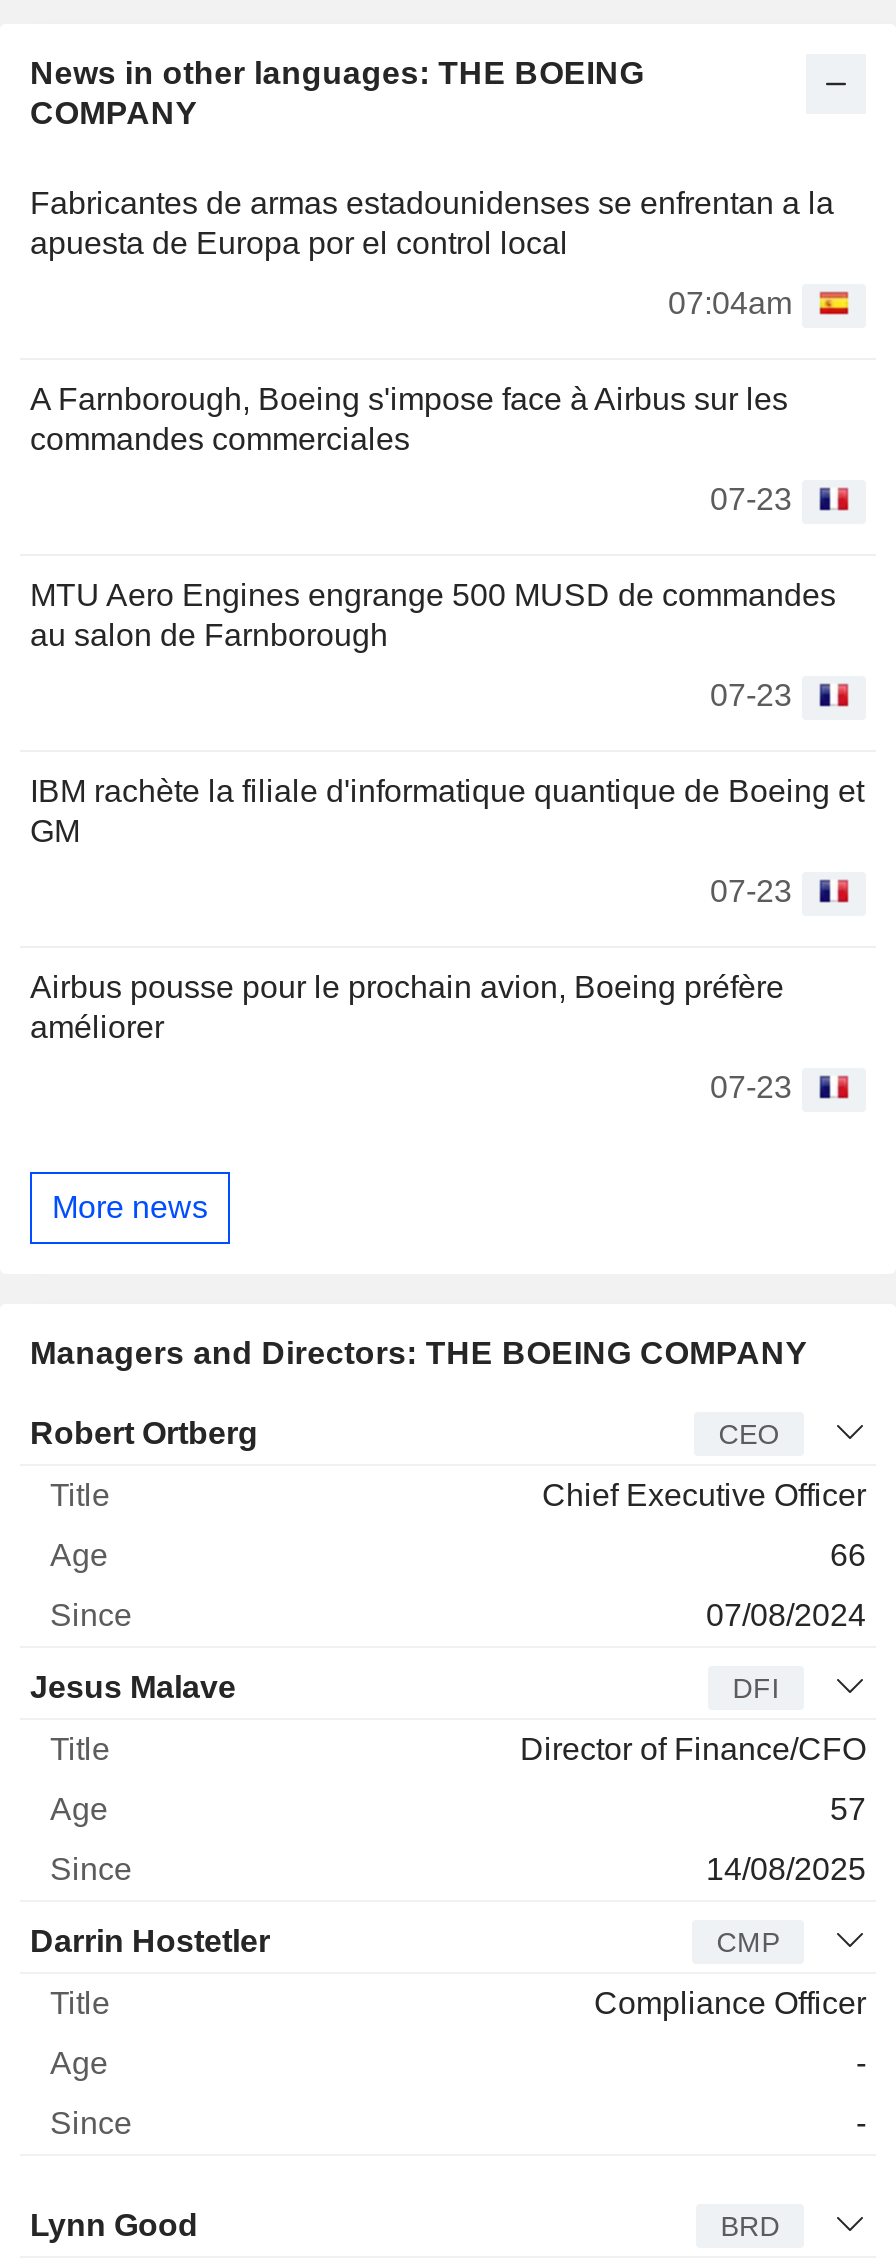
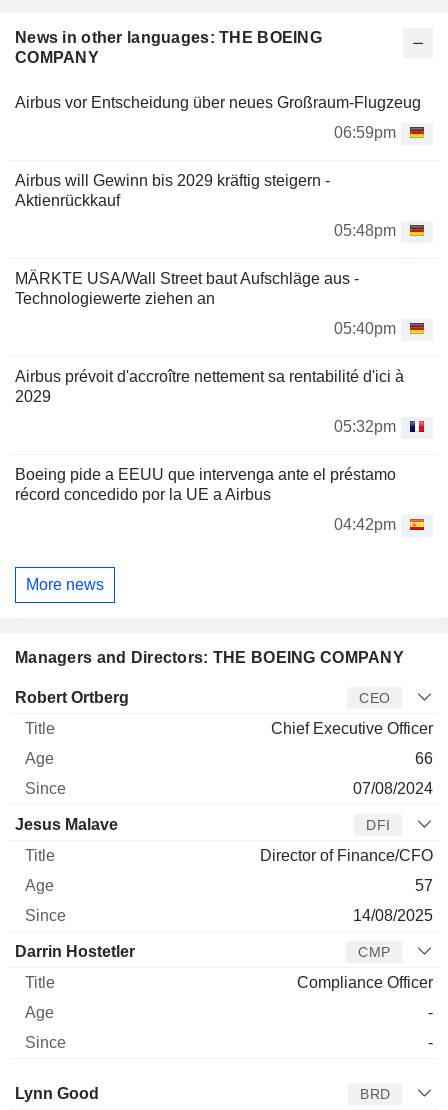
[30,187,834,261] Fabricantes de armas estadounidenses se enfrentan a la | apuesta de Europa por el control local -> [15,94,421,111] Airbus vor Entscheidung über neues Großraum-Flugzeug
[668,287,792,321] 07:04am -> [334,124,396,141] 06:59pm
[30,383,788,457] A Farnborough, Boeing s'impose face à Airbus sur les | commandes commerciales -> [15,172,330,209] Airbus will Gewinn bis 2029 kräftig steigern - | Aktienrückkauf
[710,483,792,517] 07-23 -> [334,222,396,239] 05:48pm
[30,579,836,653] MTU Aero Engines engrange 500 MUSD de commandes | au salon de Farnborough -> [15,270,359,307] MÄRKTE USA/Wall Street baut Aufschläge aus - | Technologiewerte ziehen an
[710,679,792,713] 07-23 -> [334,320,396,337] 05:40pm
[30,775,864,849] IBM rachète la filiale d'informatique quantique de Boeing et | GM -> [15,368,404,405] Airbus prévoit d'accroître nettement sa rentabilité d'ici à | 2029
[710,875,792,909] 07-23 -> [334,418,396,435] 05:32pm
[30,971,784,1045] Airbus pousse pour le prochain avion, Boeing préfère | améliorer -> [15,466,396,503] Boeing pide a EEUU que intervenga ante el préstamo | récord concedido por la UE a Airbus
[710,1071,792,1105] 07-23 -> [334,516,396,533] 04:42pm

